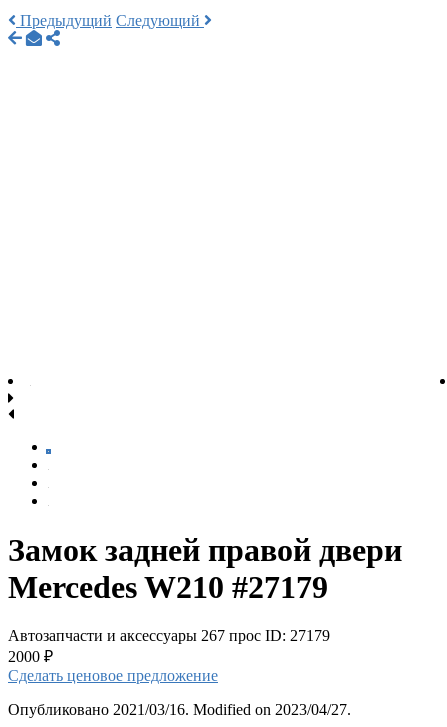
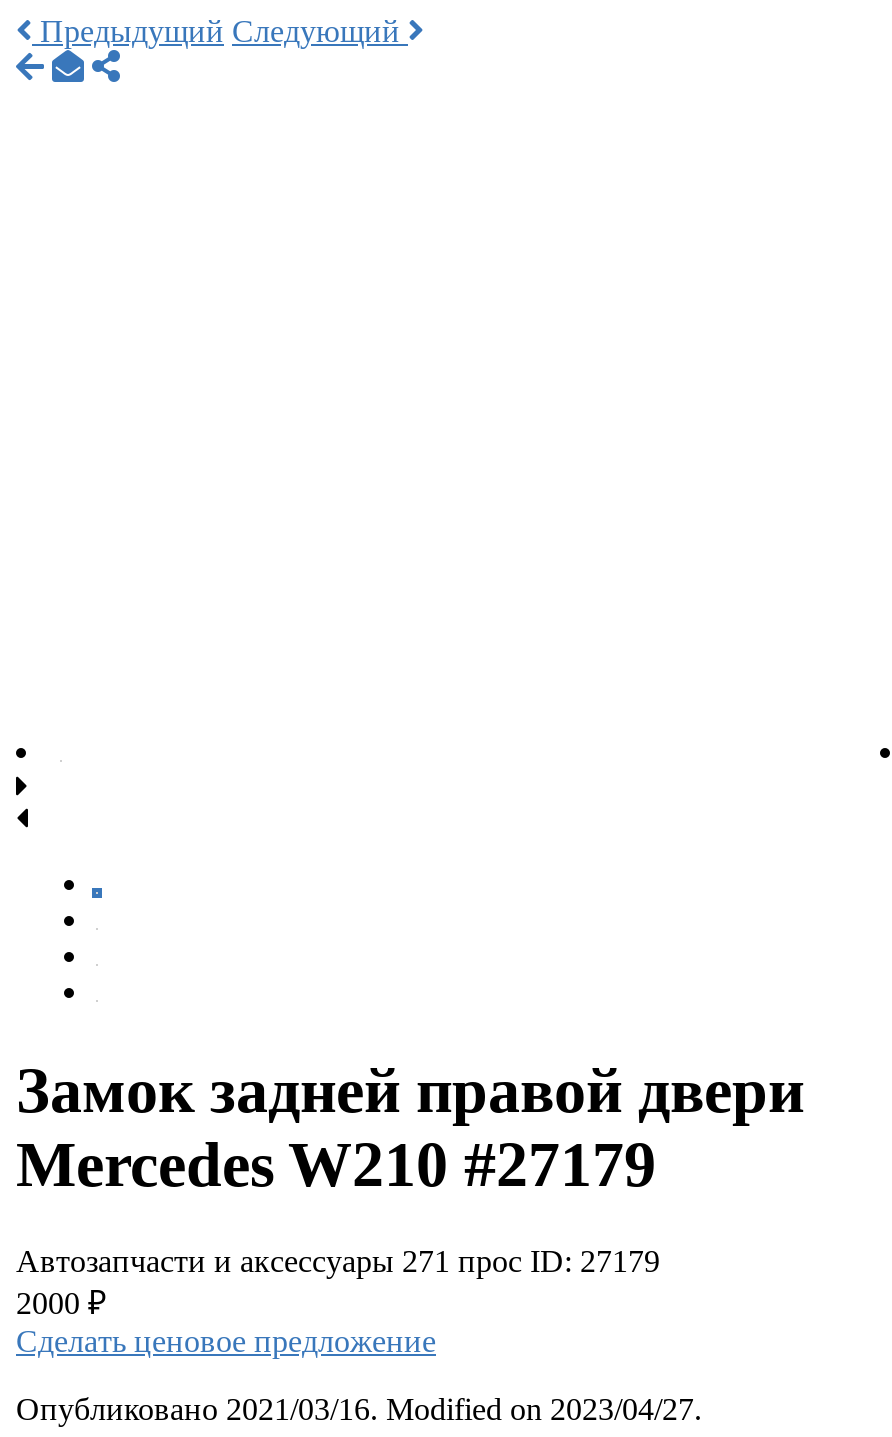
[8,627,330,644] Автозапчасти и аксессуары 267 прос ID: 27179 -> [16,1244,660,1278] Автозапчасти и аксессуары 271 прос ID: 27179

